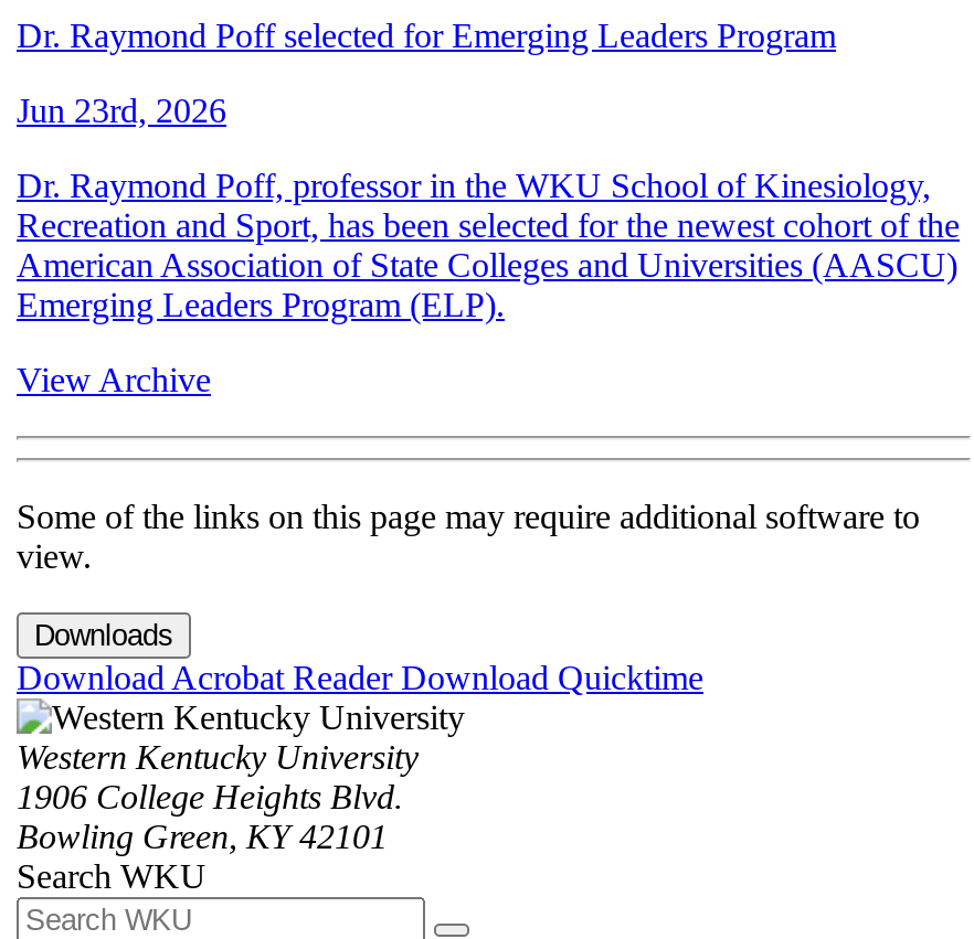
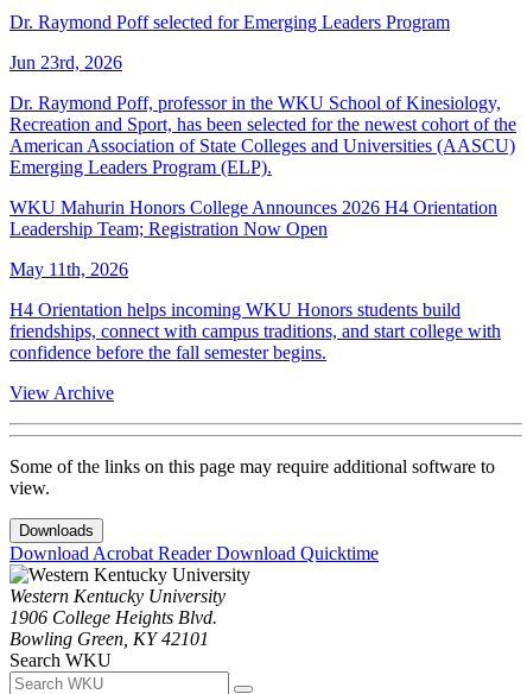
none -> [9,197,501,362] WKU Mahurin Honors College Announces 2026 H4 Orientation | Leadership Team; Registration Now Open | May 11th, 2026 | H4 Orientation helps incoming WKU Honors students build | friendships, connect with campus traditions, and start college with | confidence before the fall semester begins.

